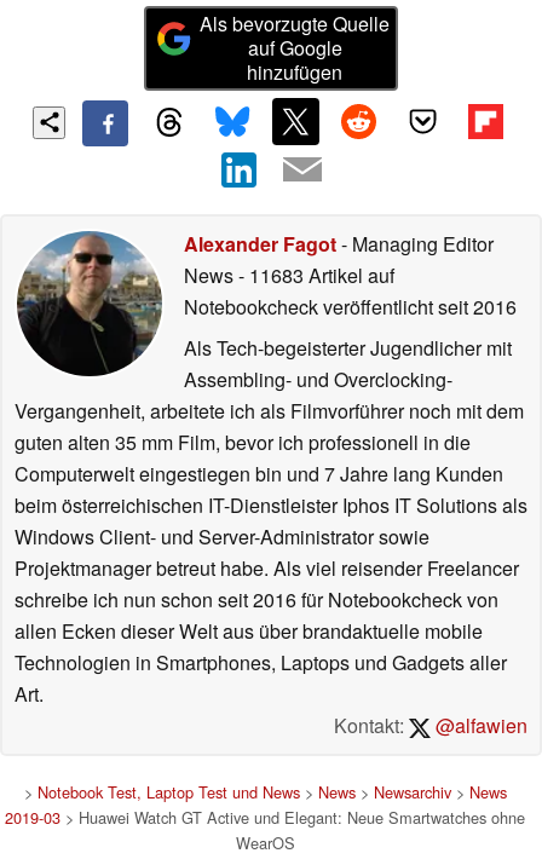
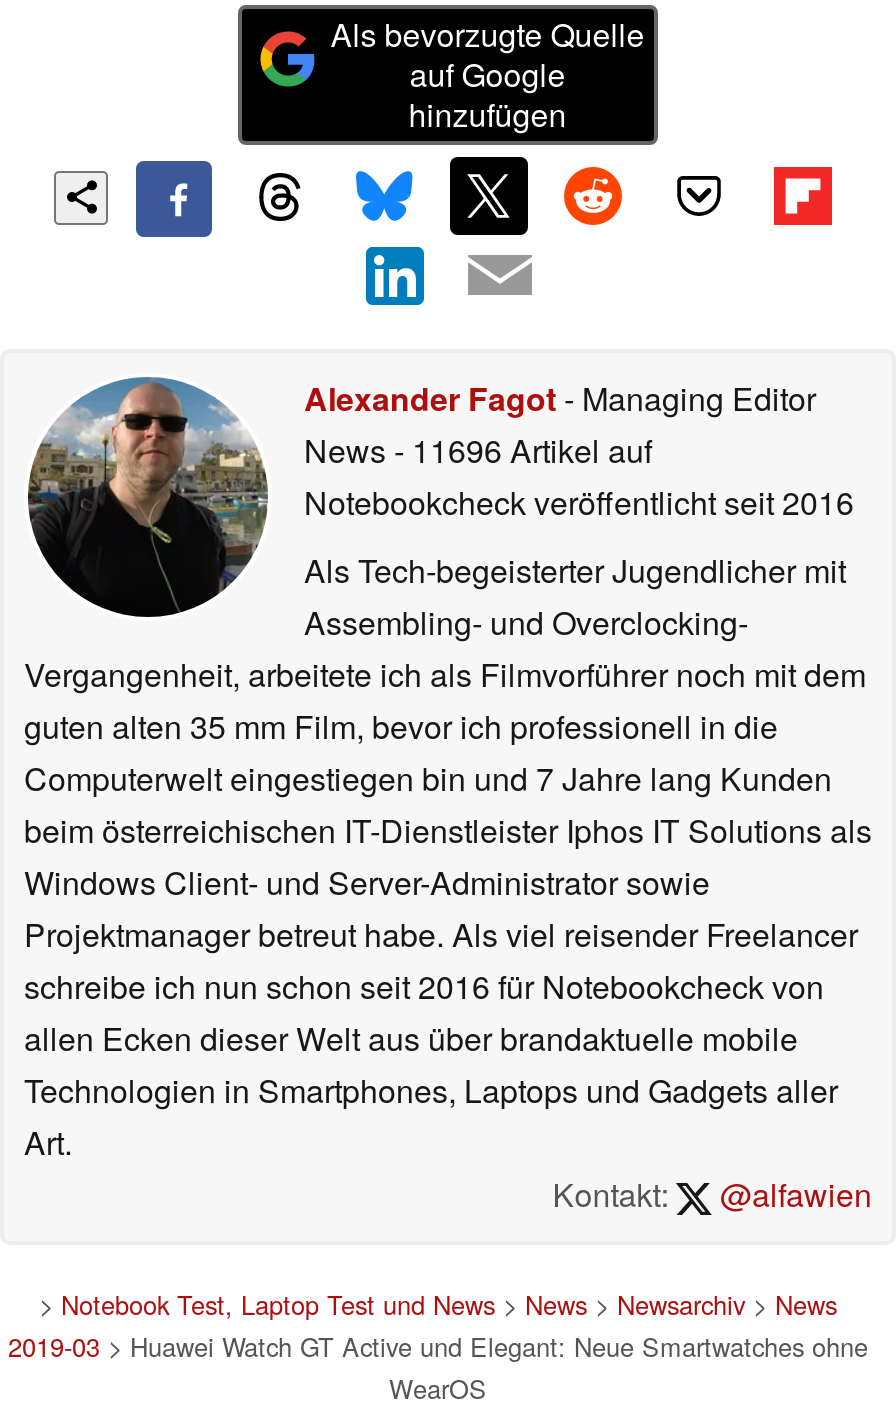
[184,261,394,289] News - 11683 Artikel auf -> [304,426,652,472] News - 11696 Artikel auf

